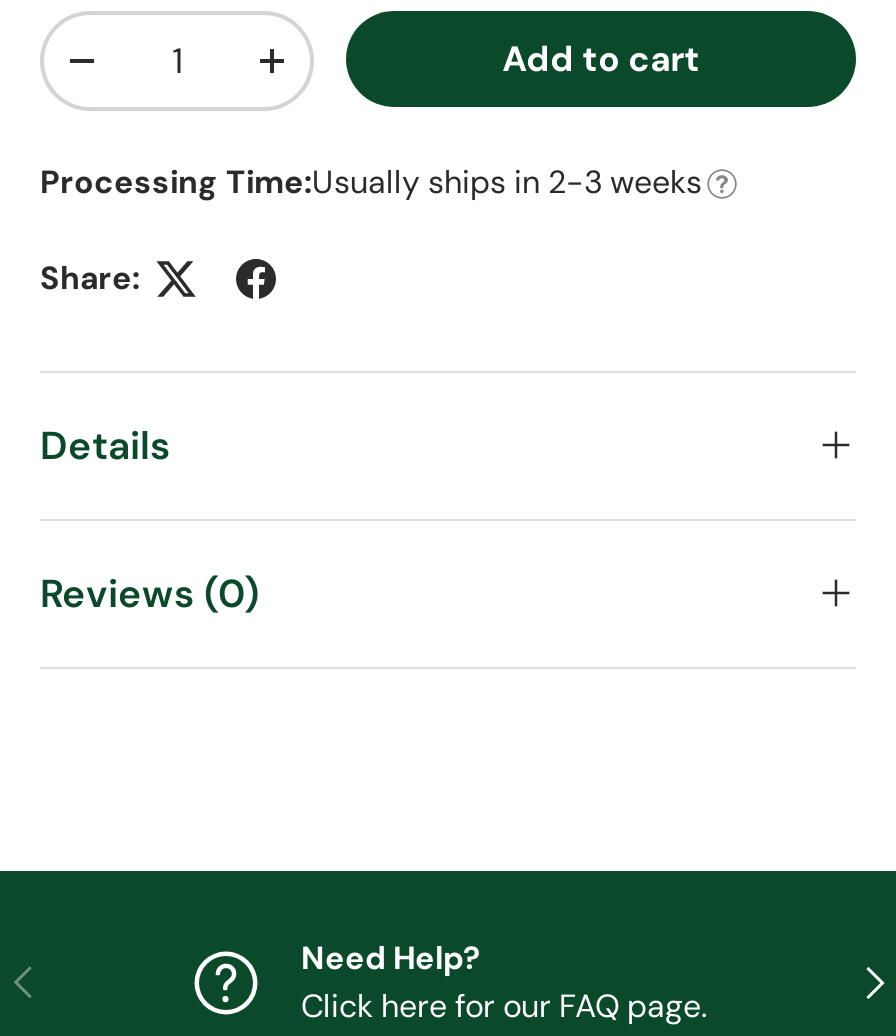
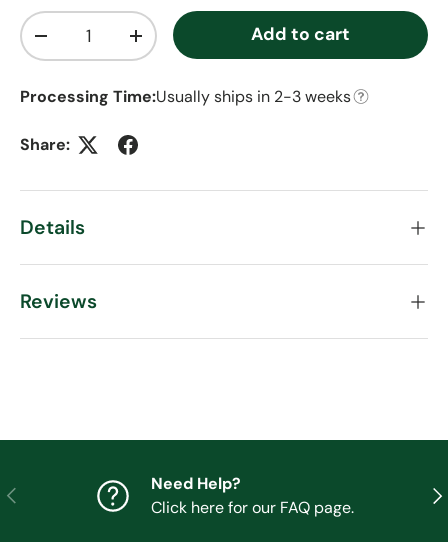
[40,569,260,619] Reviews (0) -> [20,289,97,314] Reviews

